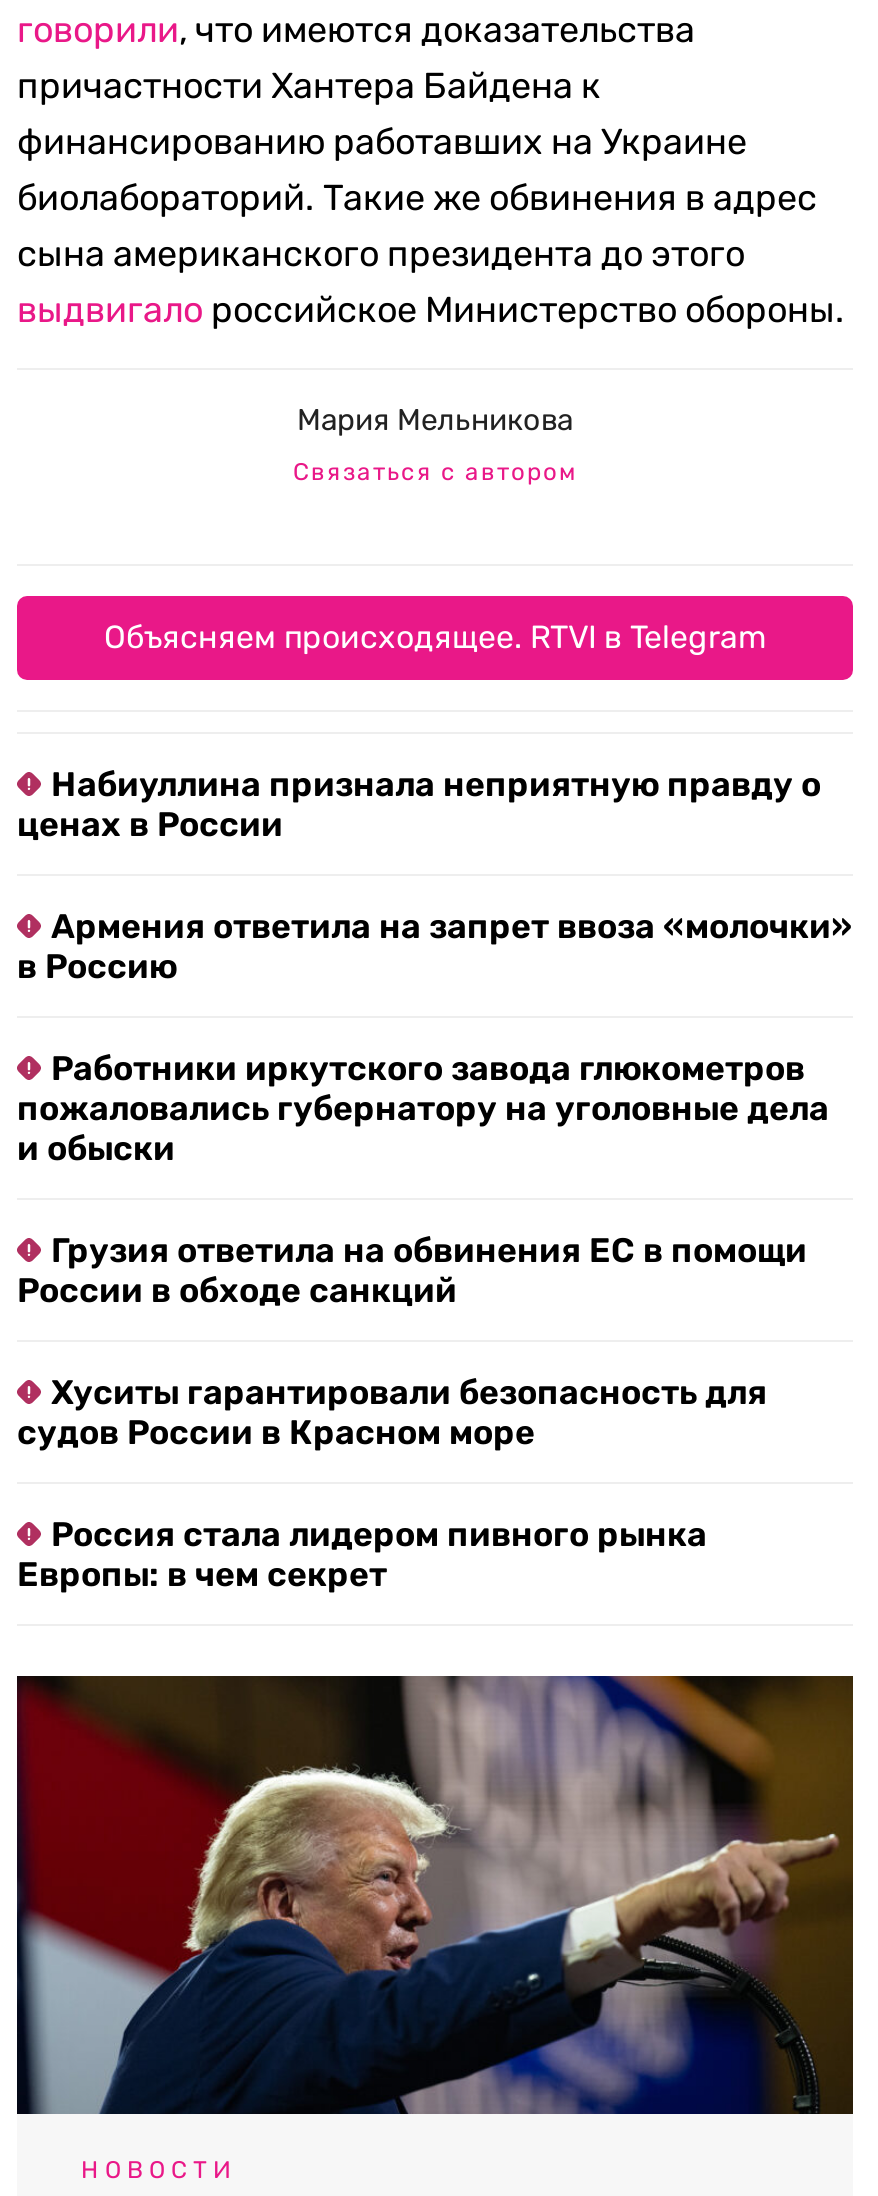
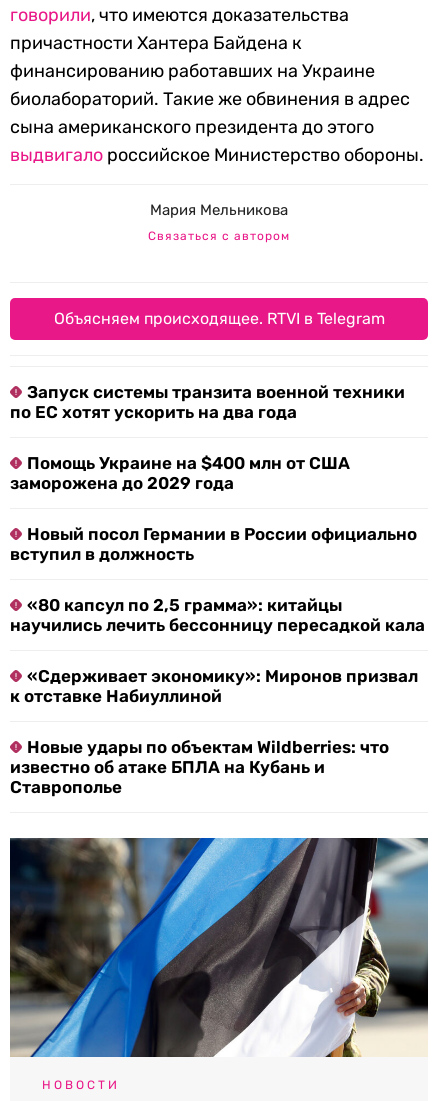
[17,764,821,844] Набиуллина признала неприятную правду о | ценах в России -> [10,382,405,422] Запуск системы транзита военной техники | по ЕС хотят ускорить на два года
[17,906,853,986] Армения ответила на запрет ввоза «молочки» | в Россию -> [10,453,350,493] Помощь Украине на $400 млн от США | заморожена до 2029 года
[17,1048,829,1168] Работники иркутского завода глюкометров | пожаловались губернатору на уголовные дела | и обыски -> [10,524,417,564] Новый посол Германии в России официально | вступил в должность
[17,1230,807,1310] Грузия ответила на обвинения ЕС в помощи | России в обходе санкций -> [10,595,425,635] «80 капсул по 2,5 грамма»: китайцы | научились лечить бессонницу пересадкой кала
[17,1372,767,1452] Хуситы гарантировали безопасность для | судов России в Красном море -> [10,666,418,706] «Сдерживает экономику»: Миронов призвал | к отставке Набиуллиной
[17,1514,707,1594] Россия стала лидером пивного рынка | Европы: в чем секрет -> [10,737,389,797] Новые удары по объектам Wildberries: что | известно об атаке БПЛА на Кубань и | Ставрополье
[15,1674,855,2116] [image] -> [9,837,429,1058] [image]

